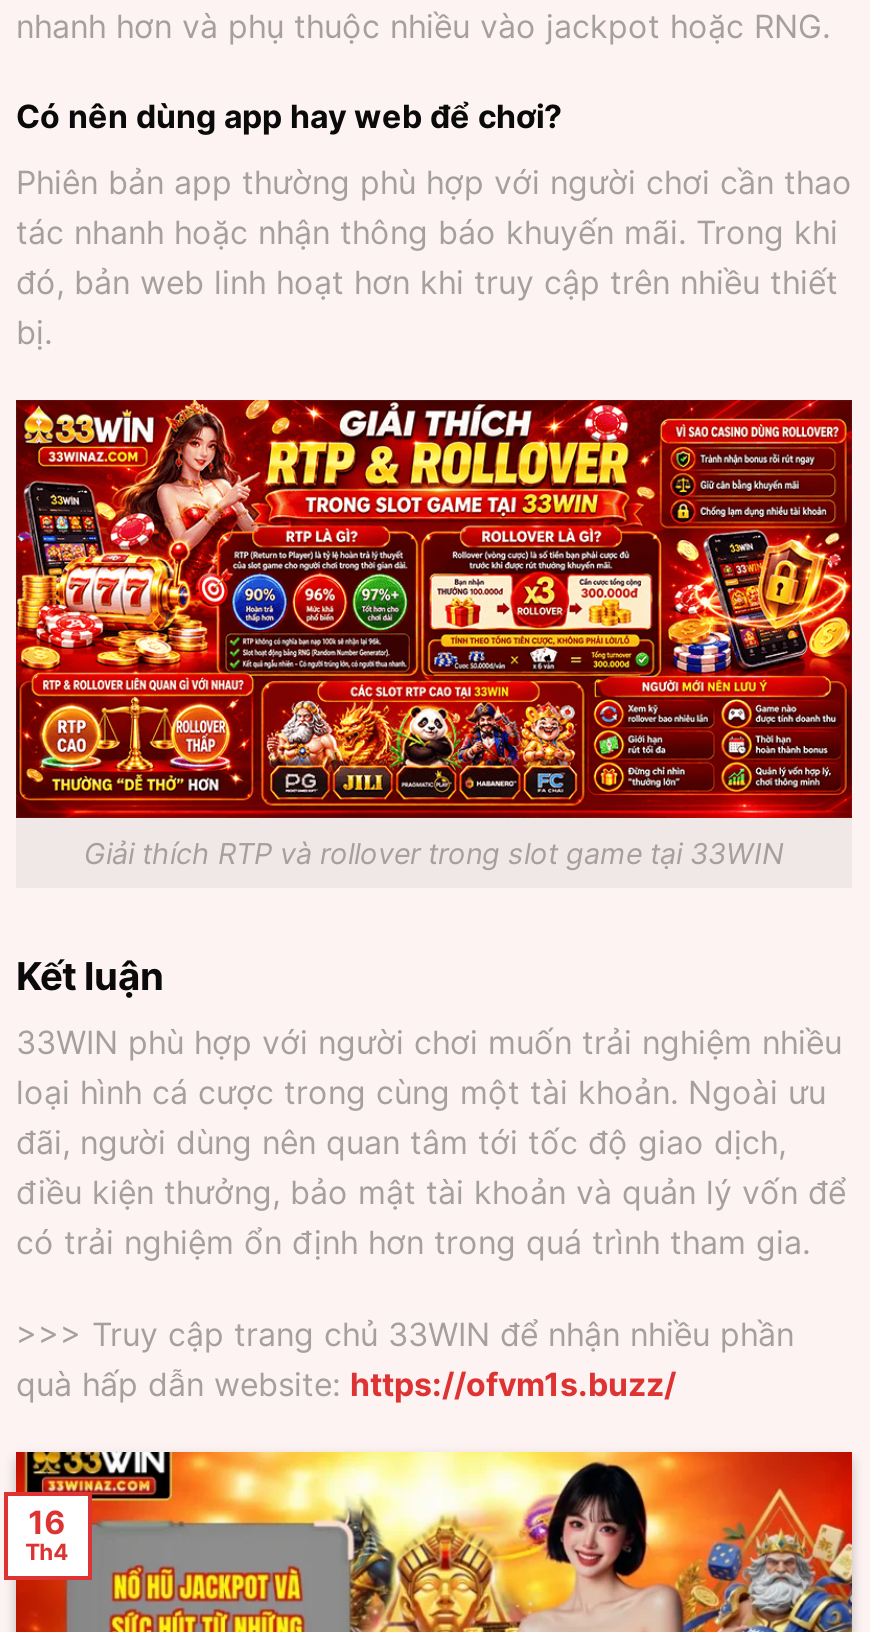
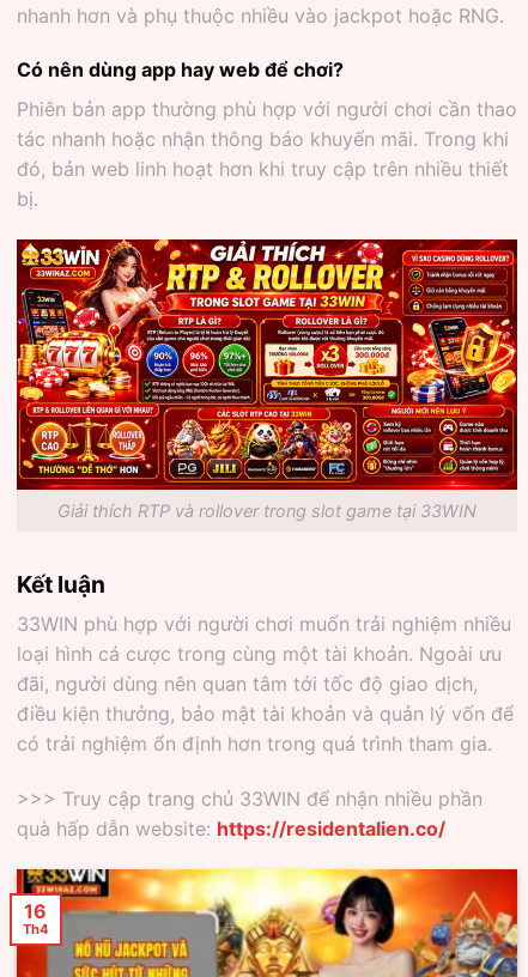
[16,1364,676,1404] quà hấp dẫn website: https://ofvm1s.buzz/ -> [17,817,445,841] quà hấp dẫn website: https://residentalien.co/

